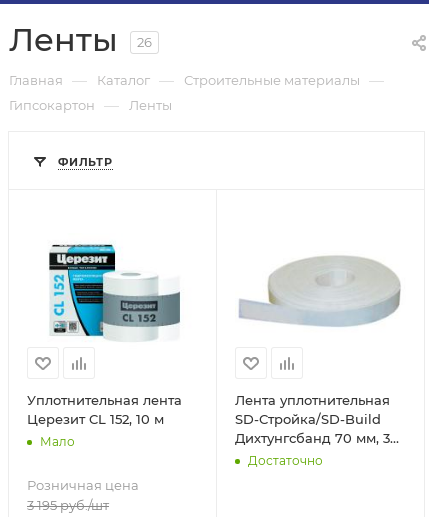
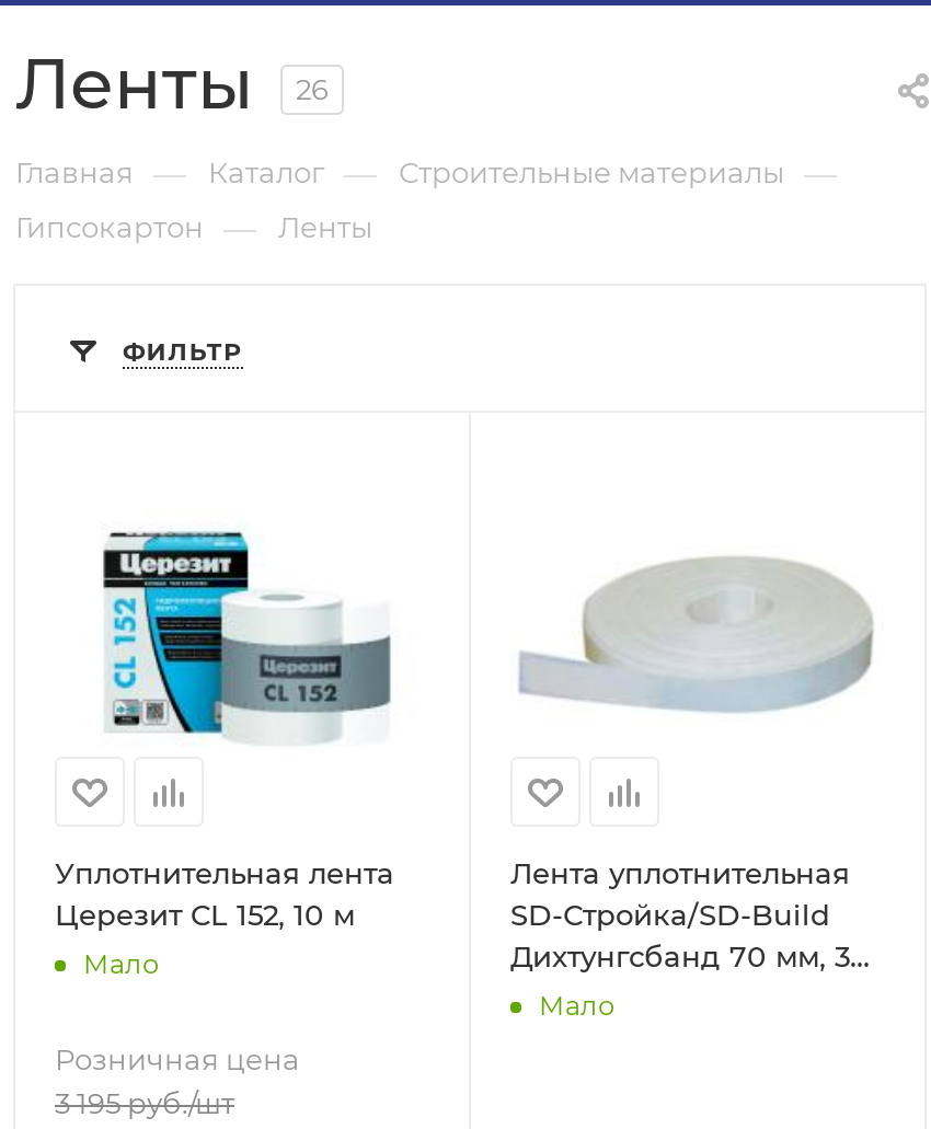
[235,449,323,468] м Достаточно -> [510,980,616,1021] м Мало

